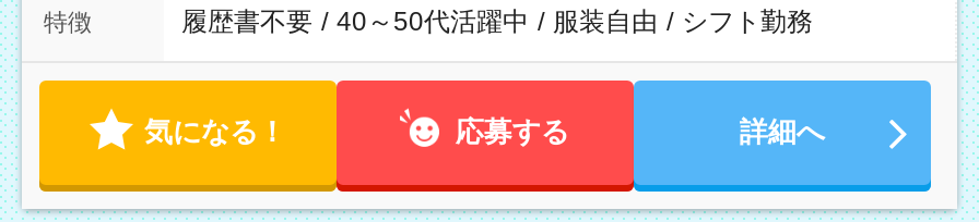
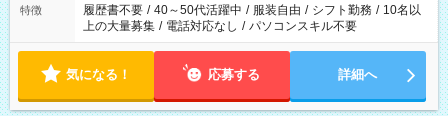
[181,7,813,37] 履歴書不要 / 40～50代活躍中 / 服装自由 / シフト勤務 -> [83,3,421,33] 履歴書不要 / 40～50代活躍中 / 服装自由 / シフト勤務 / 10名以 | 上の大量募集 / 電話対応なし / パソコンスキル不要

